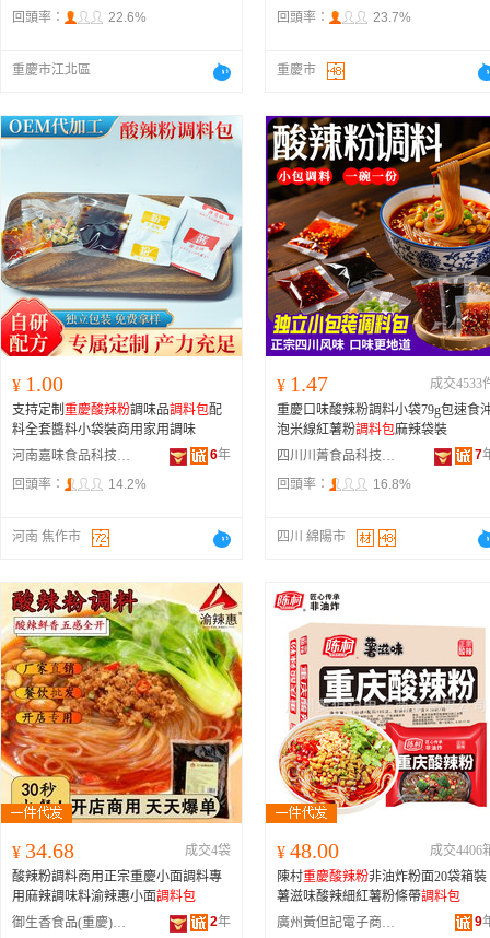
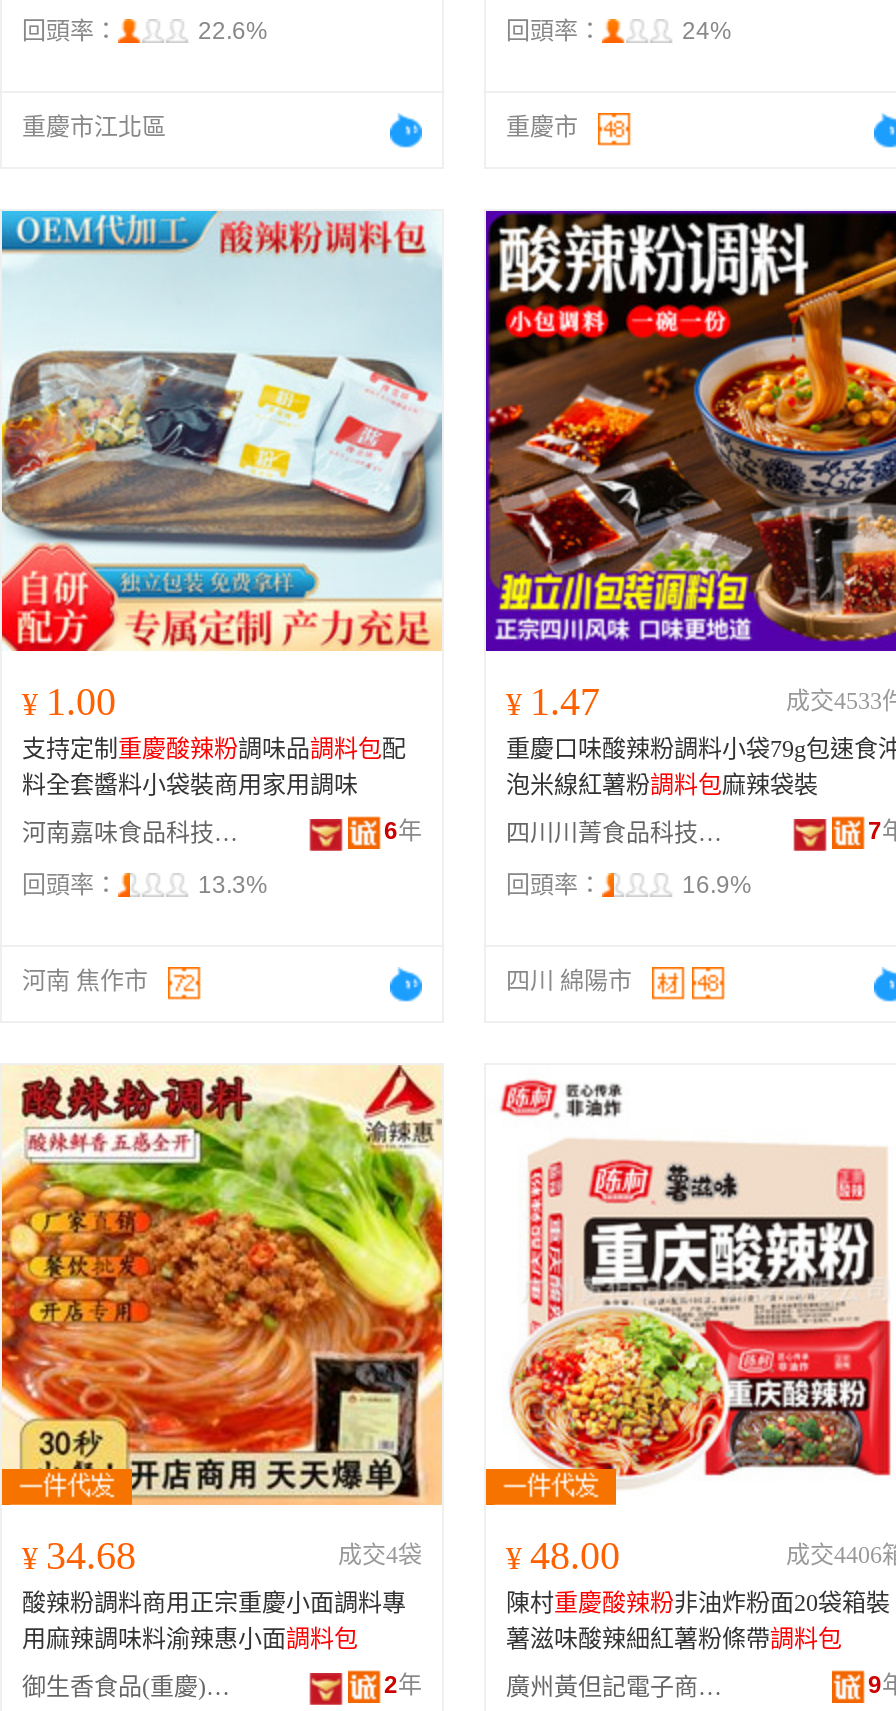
[373,10,411,25] 23.7% -> [682,17,732,45] 24%
[108,477,147,492] 14.2% -> [198,871,268,899] 13.3%
[373,477,411,492] 16.8% -> [682,871,752,899] 16.9%

